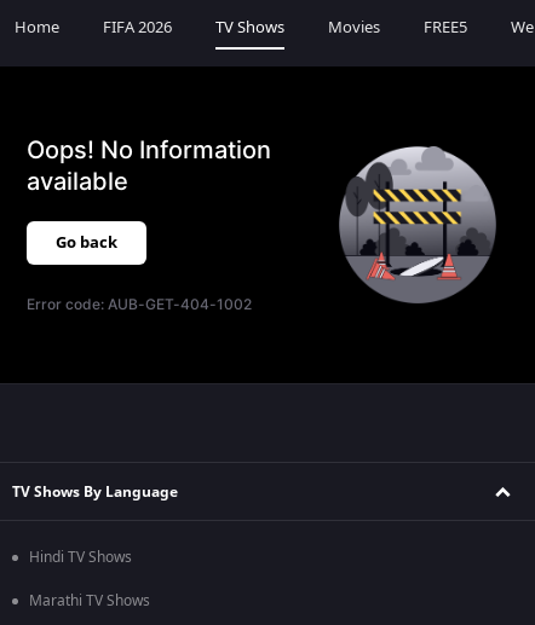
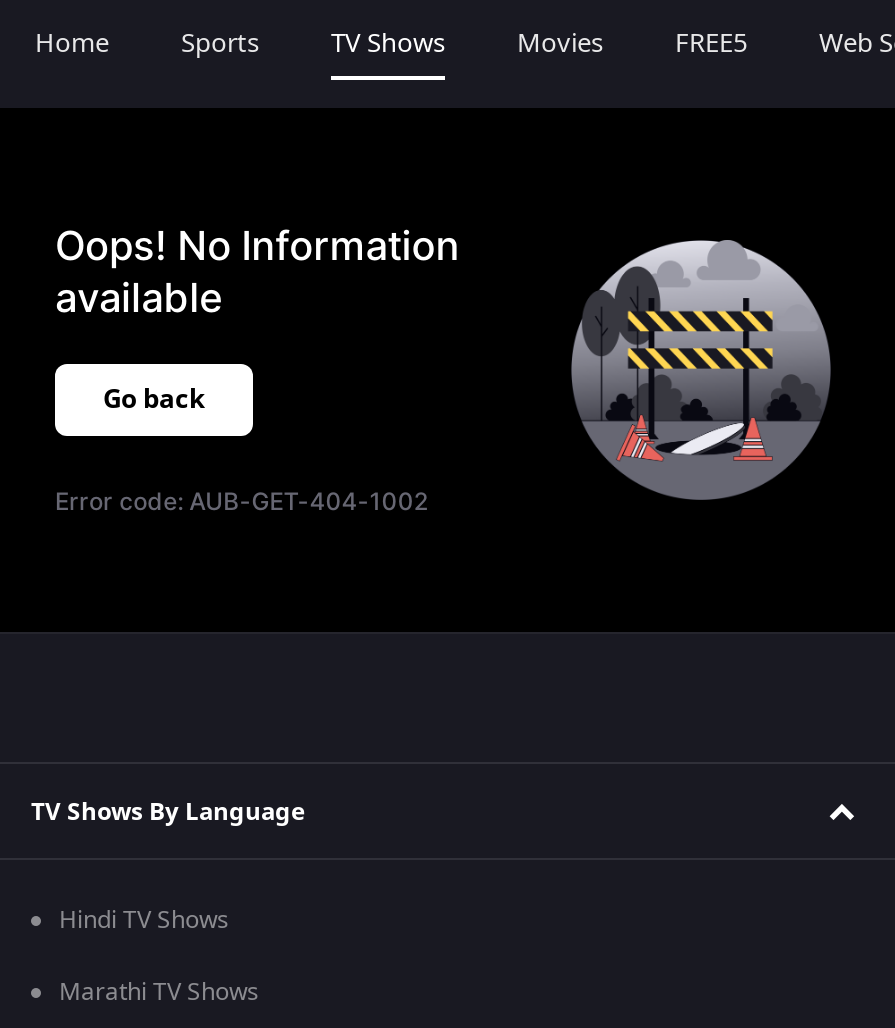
[103,16,172,39] FIFA 2026 -> [181,24,259,62] Sports

